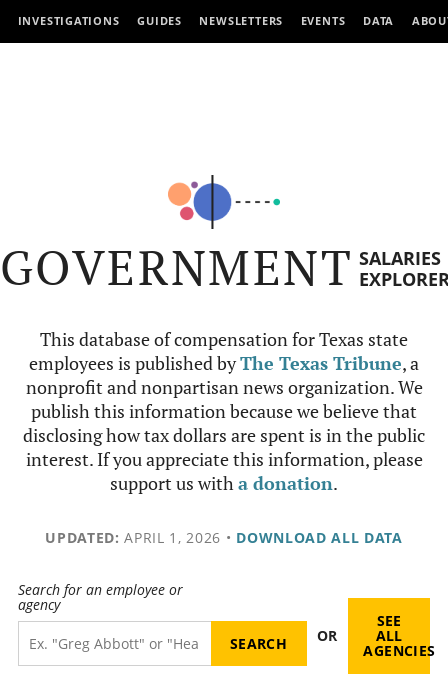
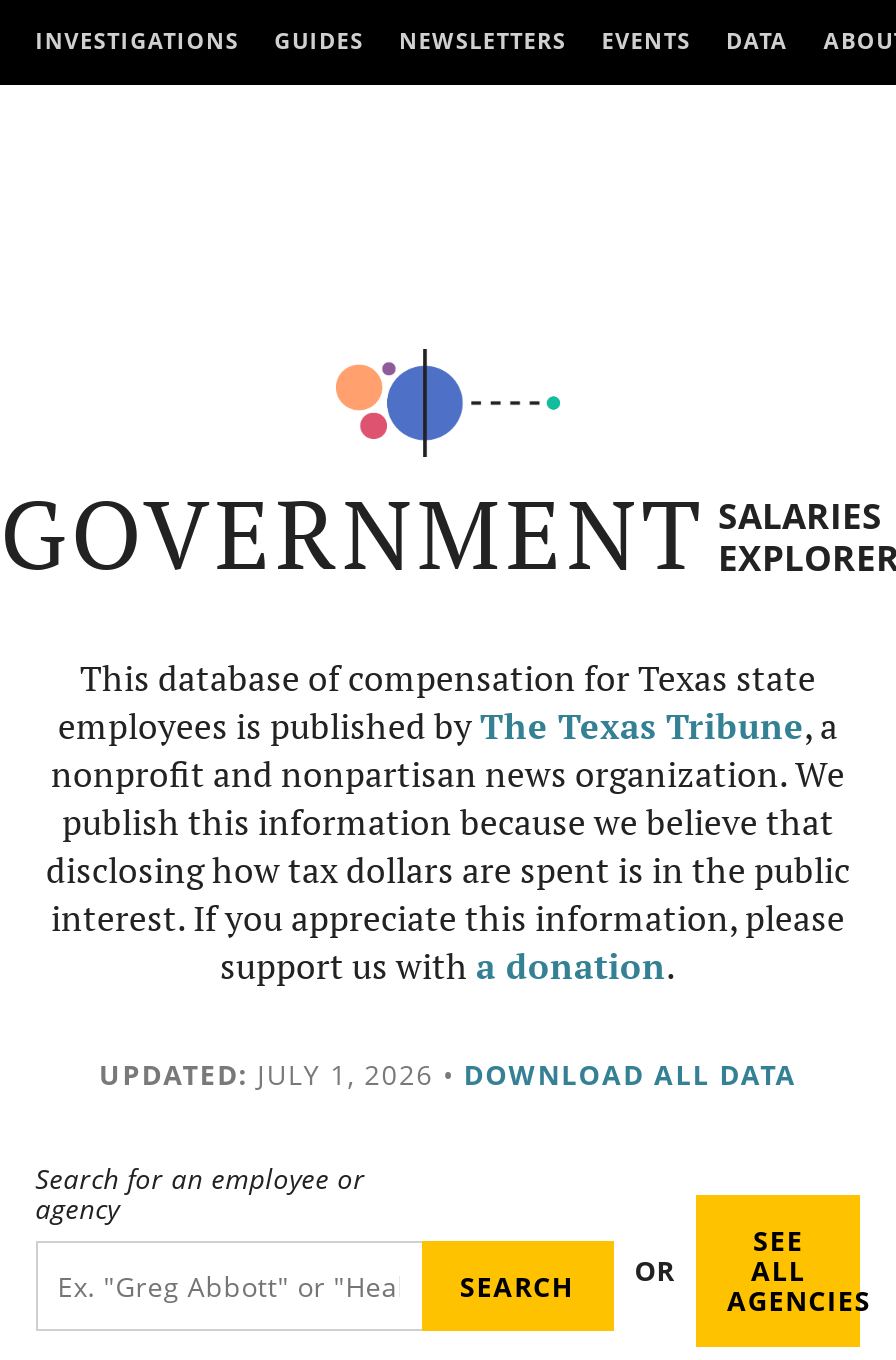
[45,528,403,547] UPDATED: APRIL 1, 2026 • DOWNLOAD ALL DATA -> [99,1055,797,1093] UPDATED: JULY 1, 2026 • DOWNLOAD ALL DATA

